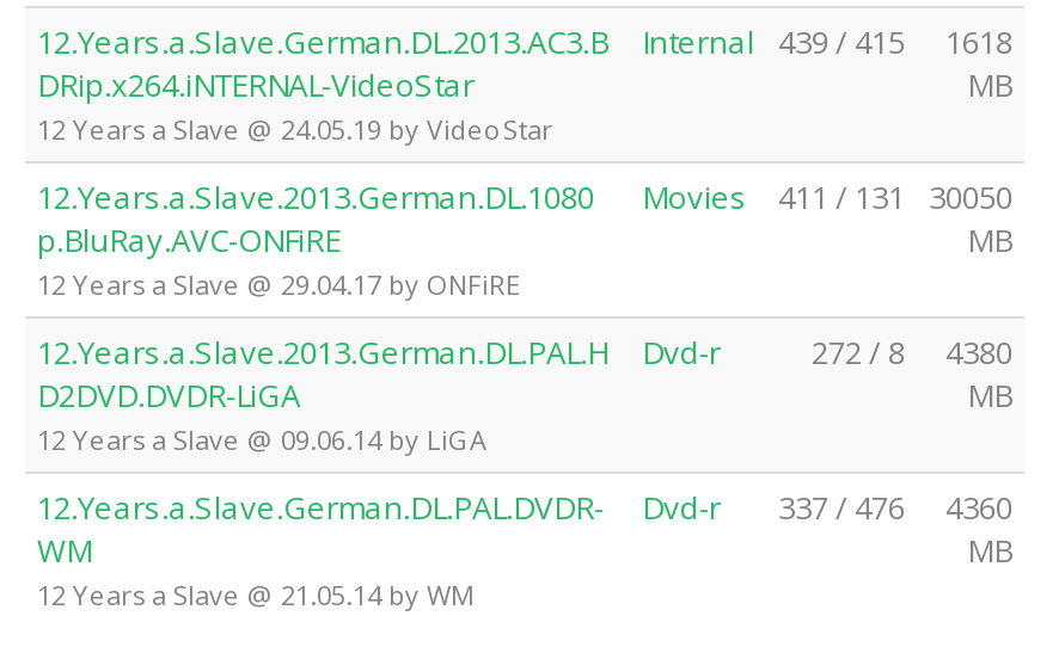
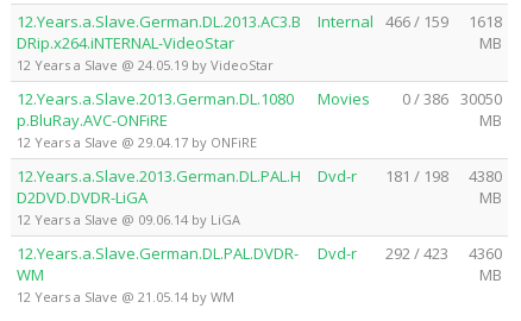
[37,20,1012,63] 12.Years.a.Slave.German.DL.2013.AC3.B Internal 439 / 415 1618 -> [17,10,502,32] 12.Years.a.Slave.German.DL.2013.AC3.B Internal 466 / 159 1618
[37,175,1012,218] 12.Years.a.Slave.2013.German.DL.1080 Movies 411 / 131 30050 -> [17,88,502,109] 12.Years.a.Slave.2013.German.DL.1080 Movies 0 / 386 30050
[812,330,905,373] 272 / 8 -> [385,165,448,186] 181 / 198
[37,485,1012,528] 12.Years.a.Slave.German.DL.PAL.DVDR- Dvd-r 337 / 476 4360 -> [17,242,502,264] 12.Years.a.Slave.German.DL.PAL.DVDR- Dvd-r 292 / 423 4360

